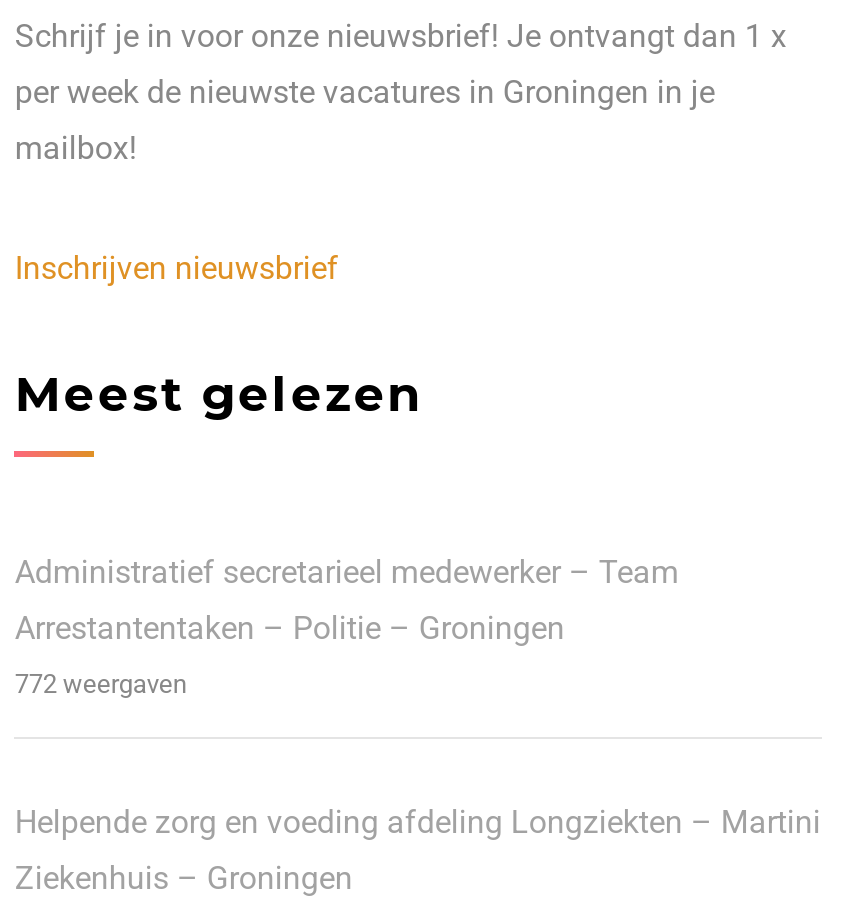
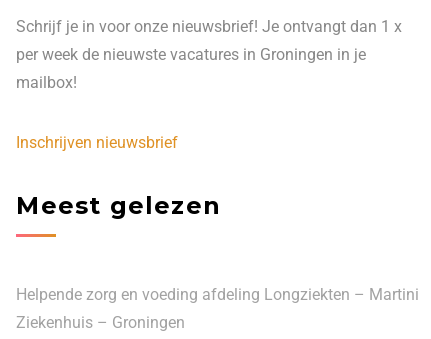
[15,553,679,699] Administratief secretarieel medewerker – Team | Arrestantentaken – Politie – Groningen | 772 weergaven -> none

